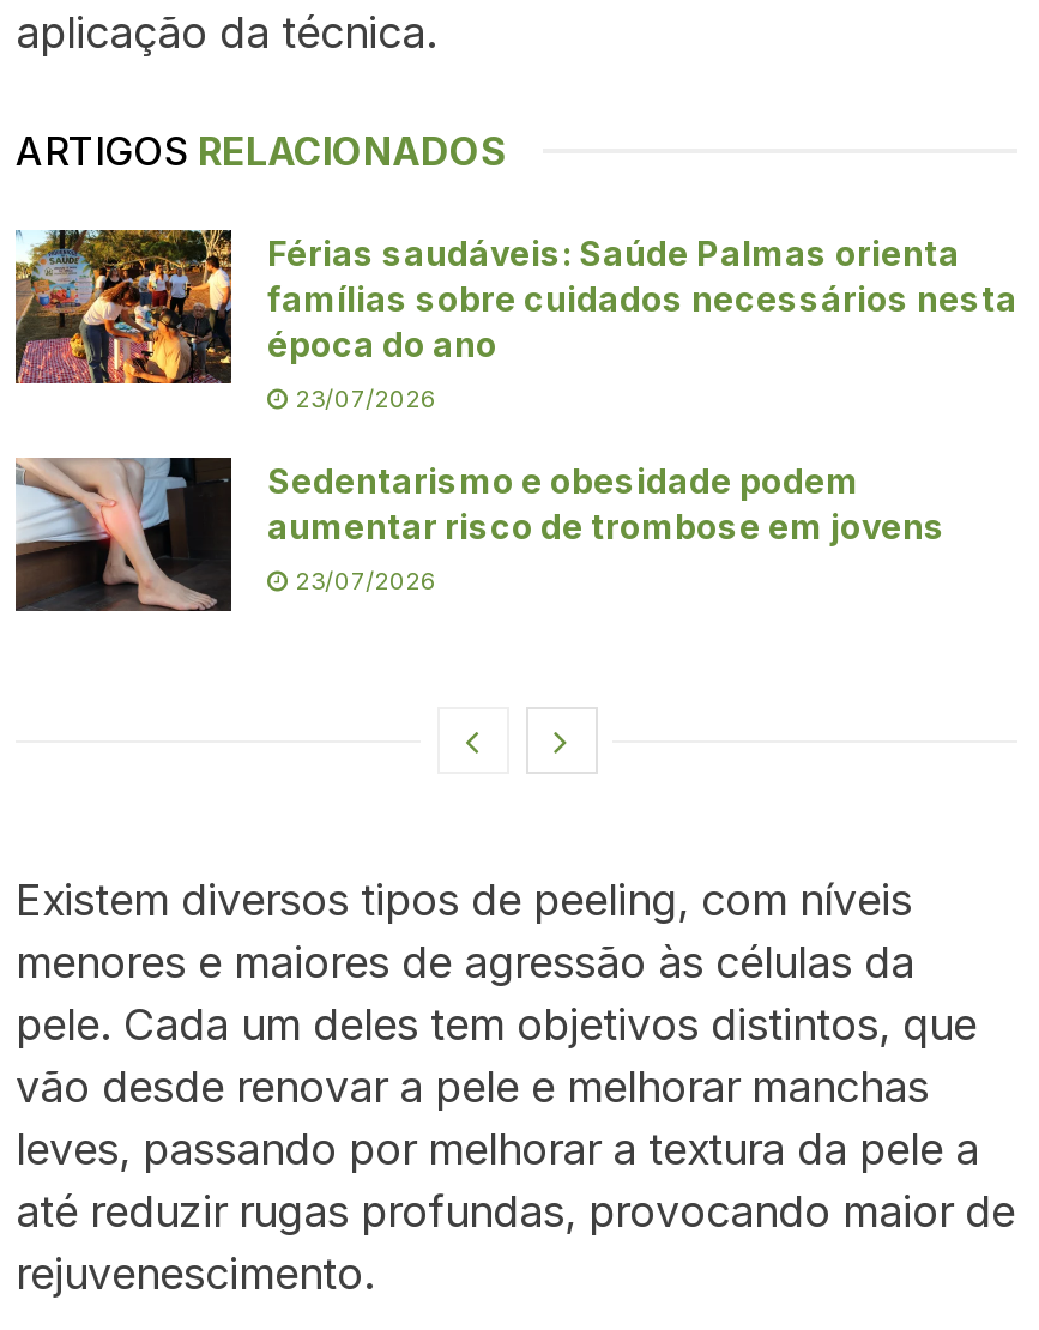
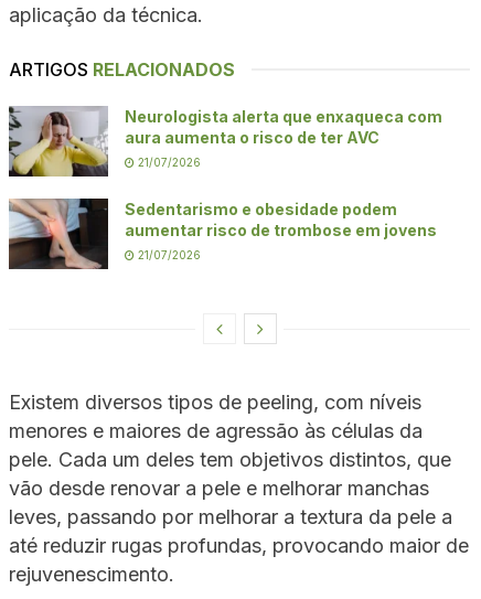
[16,228,1017,386] [image] | Férias saudáveis: Saúde Palmas orienta | famílias sobre cuidados necessários nesta | época do ano -> [9,106,442,178] [image] | Neurologista alerta que enxaqueca com | aura aumenta o risco de ter AVC
[289,383,437,412] 23/07/2026 -> [135,155,201,169] 21/07/2026
[289,565,437,594] 23/07/2026 -> [135,248,201,262] 21/07/2026

